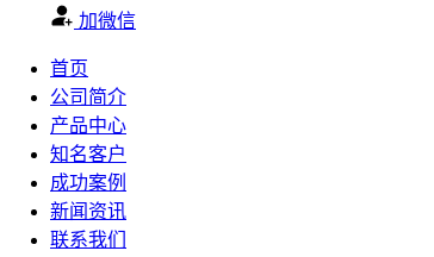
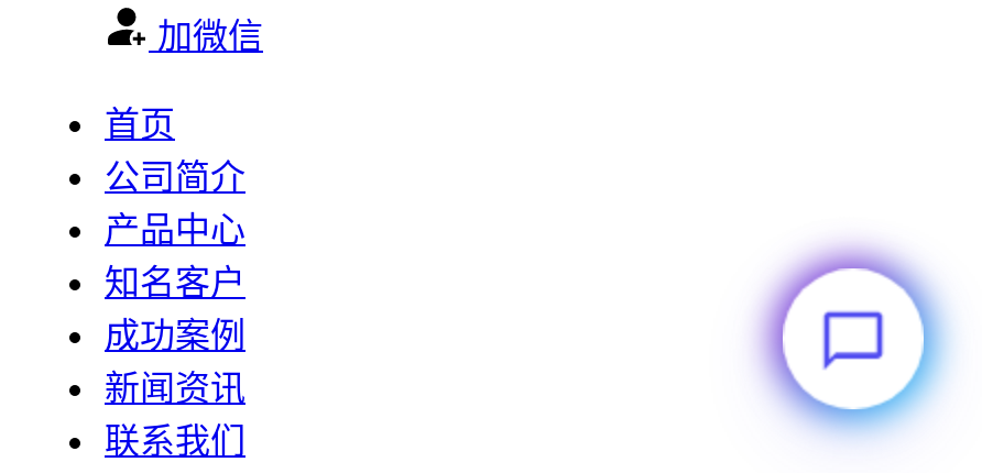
none -> [750,238,957,447] [image]

